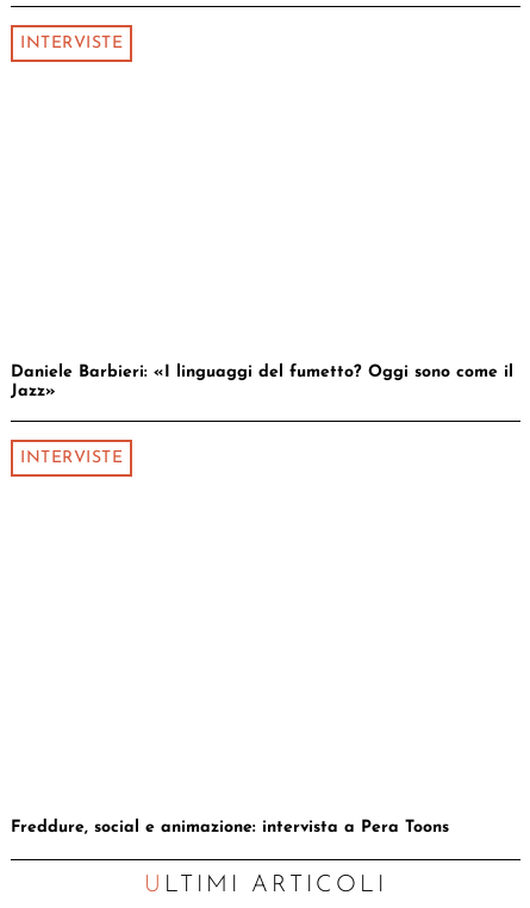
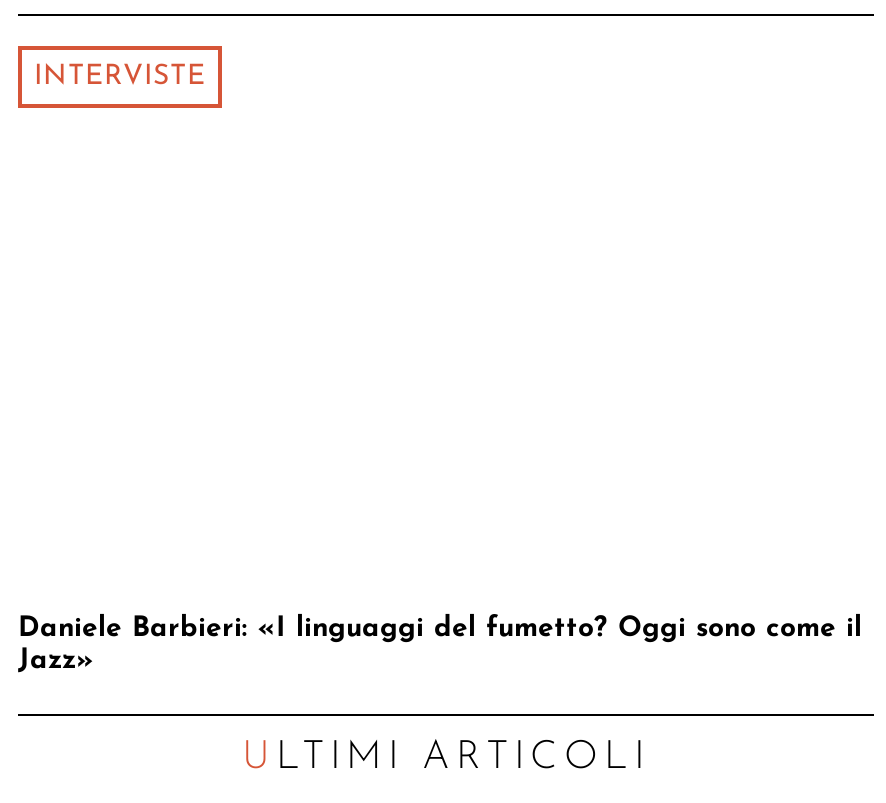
[20,449,123,467] INTERVISTE -> none
[11,818,449,836] Freddure, social e animazione: intervista a Pera Toons -> none

